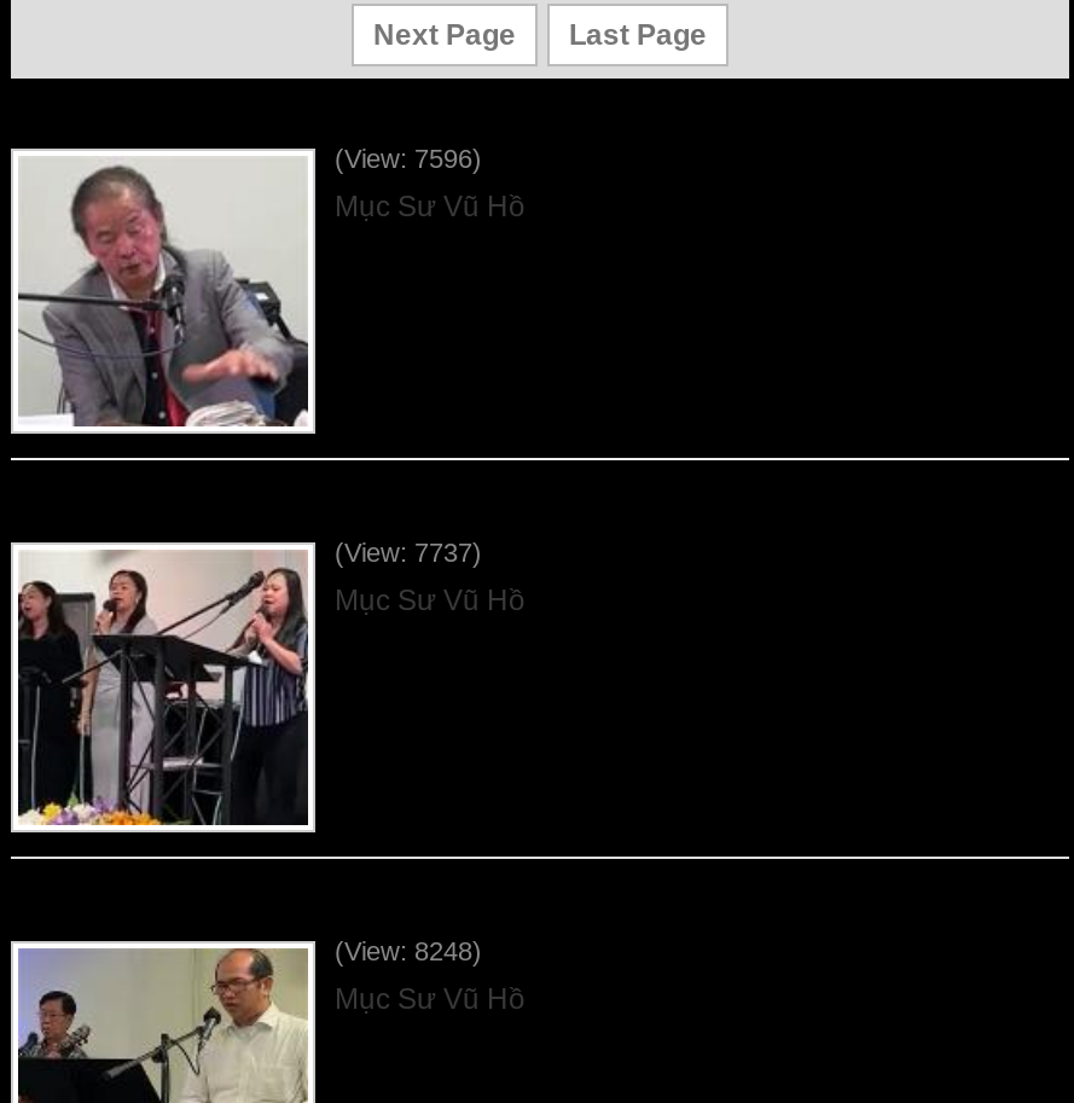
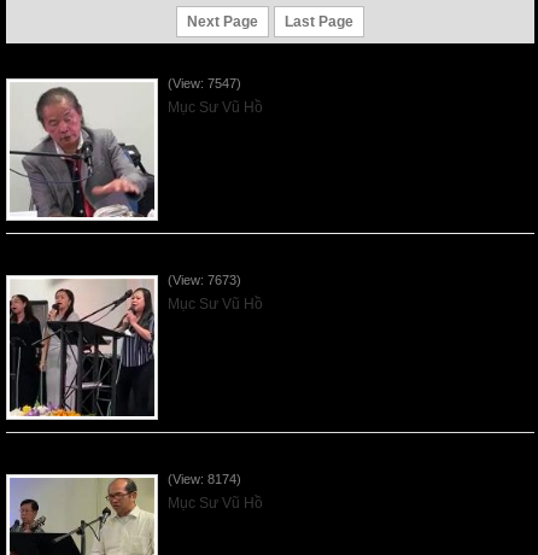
[335,144,482,173] (View: 7596) -> [168,76,241,90] (View: 7547)
[335,538,482,567] (View: 7737) -> [168,273,241,287] (View: 7673)
[335,936,482,965] (View: 8248) -> [168,472,241,486] (View: 8174)

